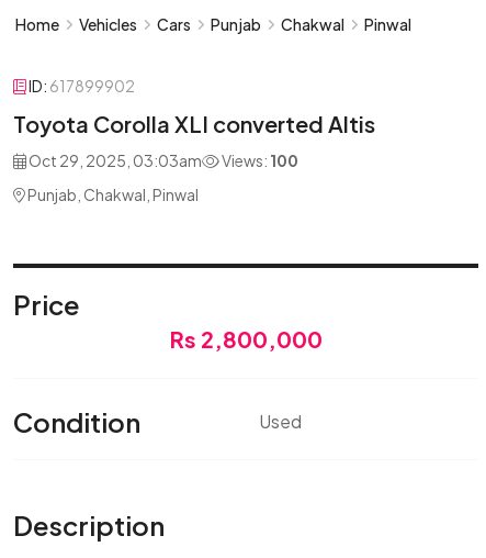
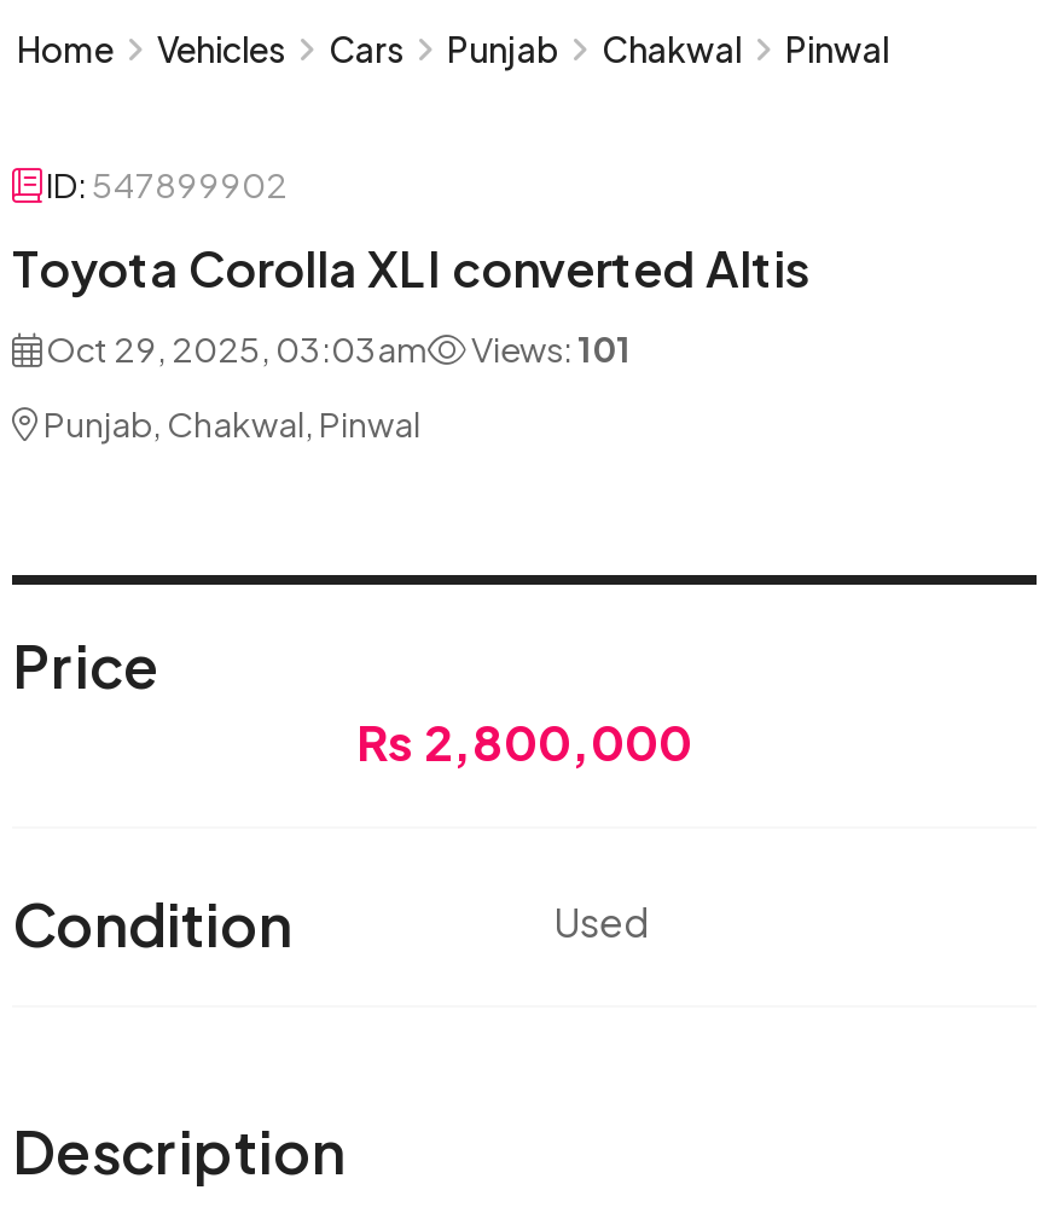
[29,76,135,96] ID: 617899902 -> [46,162,288,205] ID: 547899902
[26,150,298,170] Oct 29, 2025, 03:03am Views: 100 -> [41,326,631,370] Oct 29, 2025, 03:03am Views: 101

